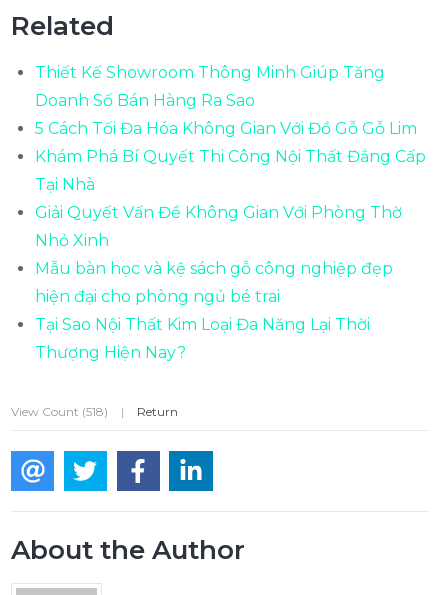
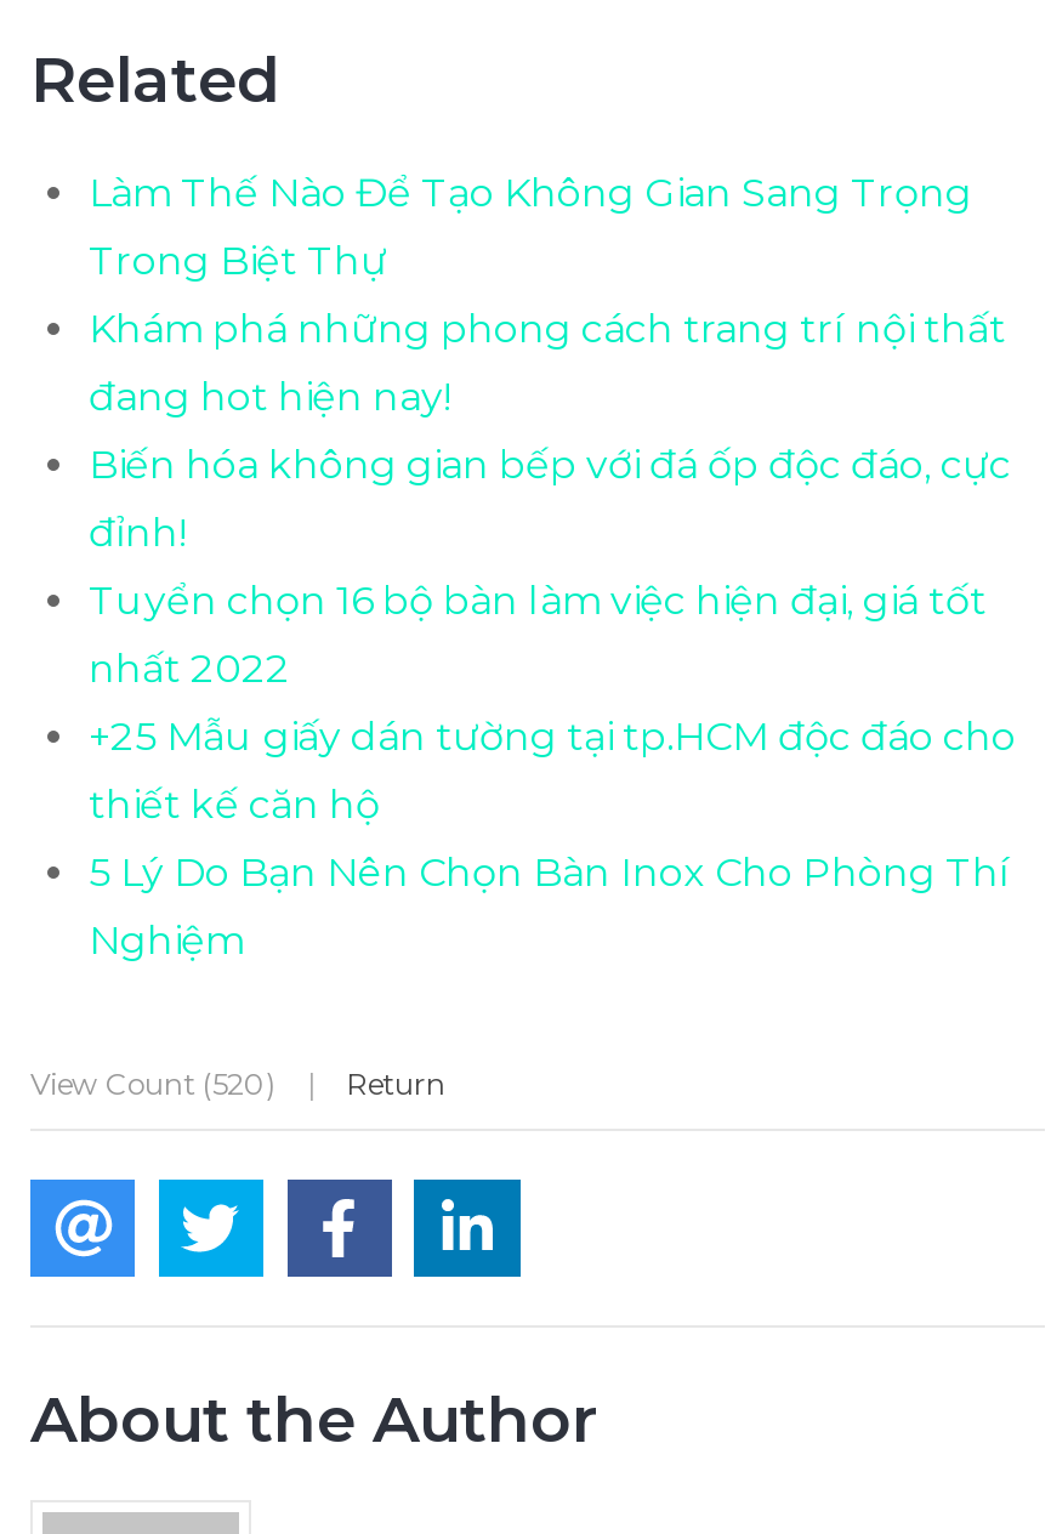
[11,63,426,419] Thiết Kế Showroom Thông Minh Giúp Tăng | Doanh Số Bán Hàng Ra Sao | 5 Cách Tối Đa Hóa Không Gian Với Đồ Gỗ Gỗ Lim | Khám Phá Bí Quyết Thi Công Nội Thất Đẳng Cấp | Tại Nhà | Giải Quyết Vấn Đề Không Gian Với Phòng Thờ | Nhỏ Xinh | Mẫu bàn học và kệ sách gỗ công nghiệp đẹp | hiện đại cho phòng ngủ bé trai | Tại Sao Nội Thất Kim Loại Đa Năng Lại Thời | Thượng Hiện Nay? | View Count (518) -> [30,171,1016,1103] Làm Thế Nào Để Tạo Không Gian Sang Trọng | Trong Biệt Thự | Khám phá những phong cách trang trí nội thất | đang hot hiện nay! | Biến hóa không gian bếp với đá ốp độc đáo, cực | đỉnh! | Tuyển chọn 16 bộ bàn làm việc hiện đại, giá tốt | nhất 2022 | +25 Mẫu giấy dán tường tại tp.HCM độc đáo cho | thiết kế căn hộ | 5 Lý Do Bạn Nên Chọn Bàn Inox Cho Phòng Thí | Nghiệm | View Count (520)

